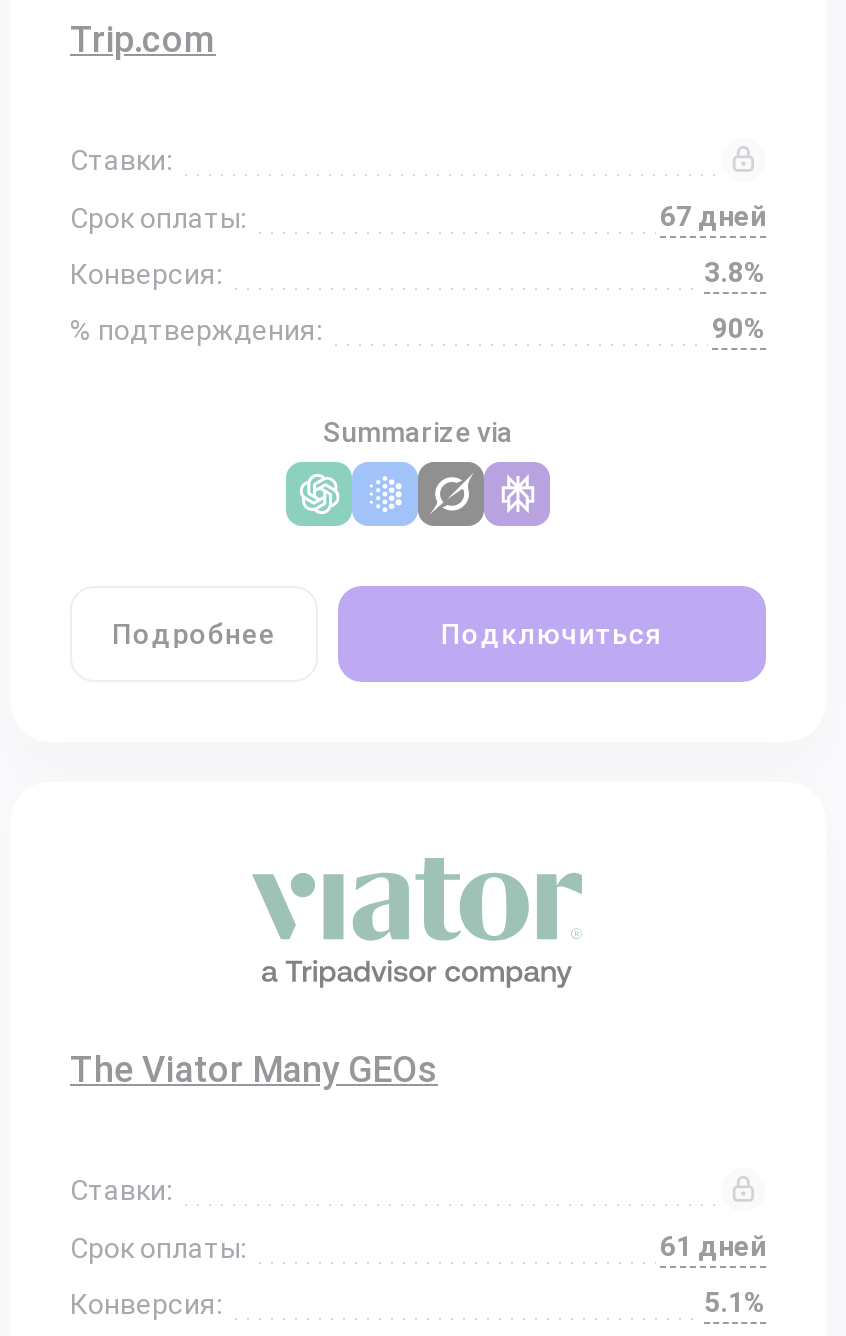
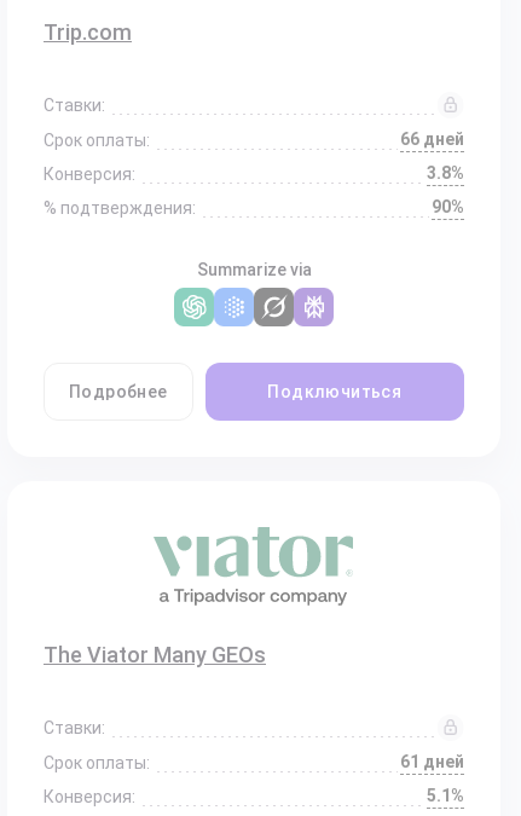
[660,200,766,232] 67 дней -> [400,129,464,149] 66 дней

